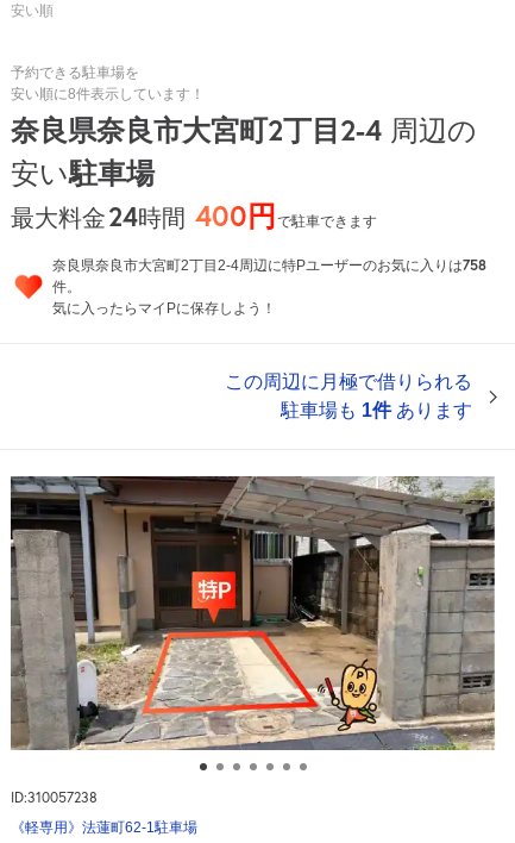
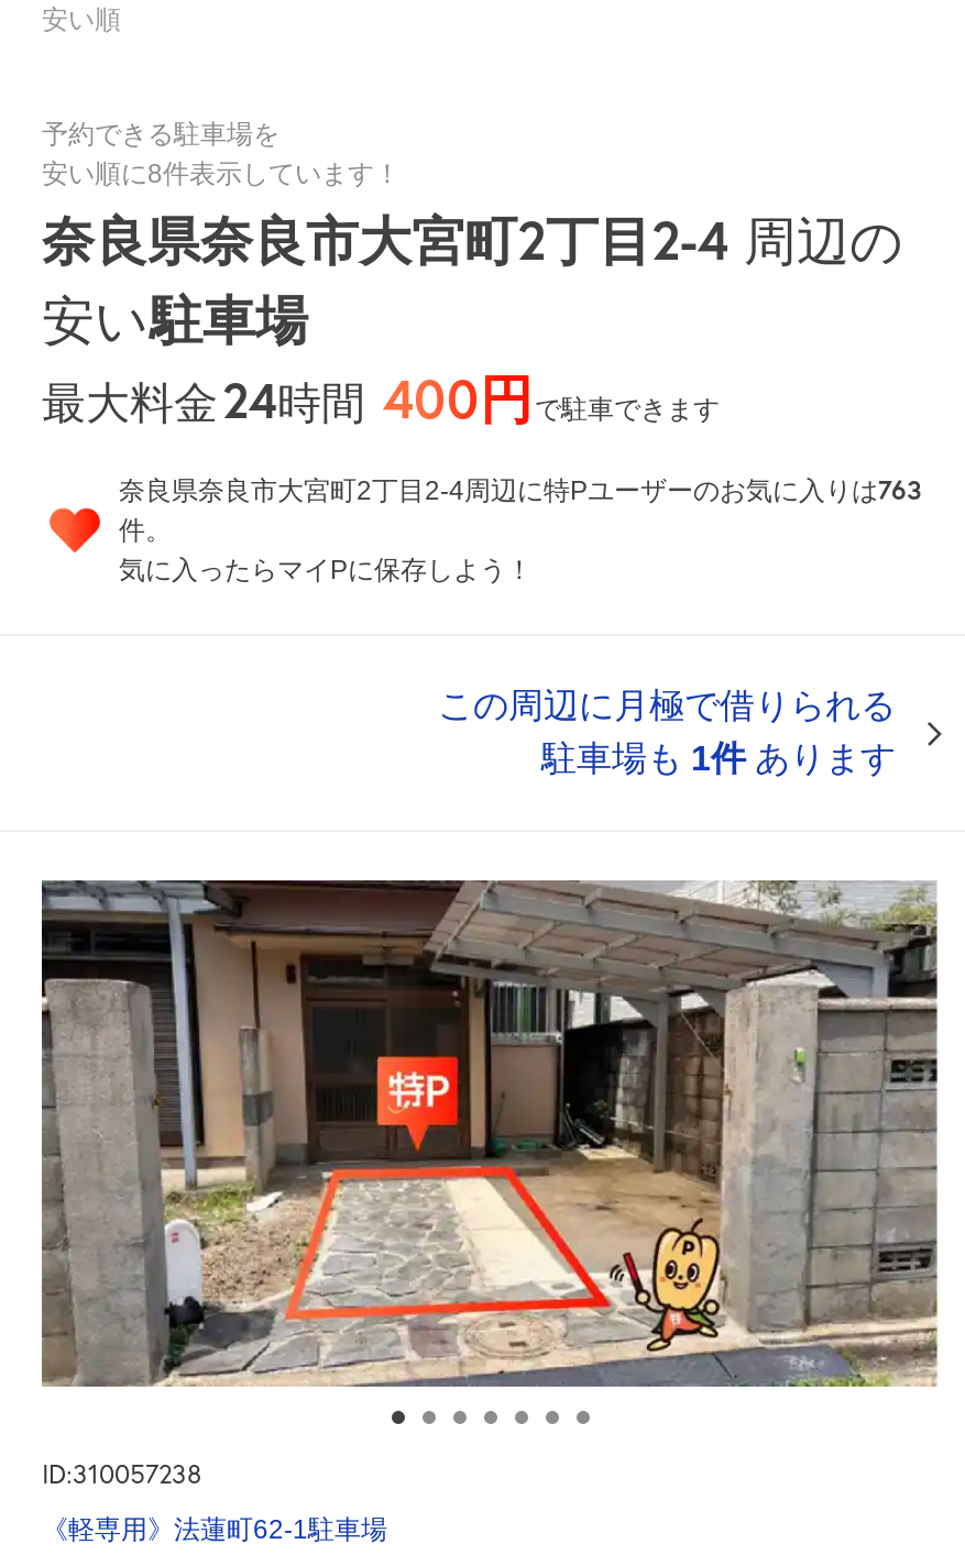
[52,256,486,274] 奈良県奈良市大宮町2丁目2-4周辺に特Pユーザーのお気に入りは758 -> [119,473,922,506] 奈良県奈良市大宮町2丁目2-4周辺に特Pユーザーのお気に入りは763

